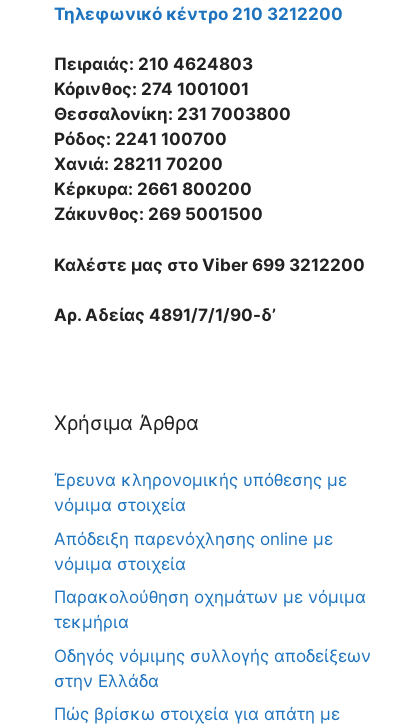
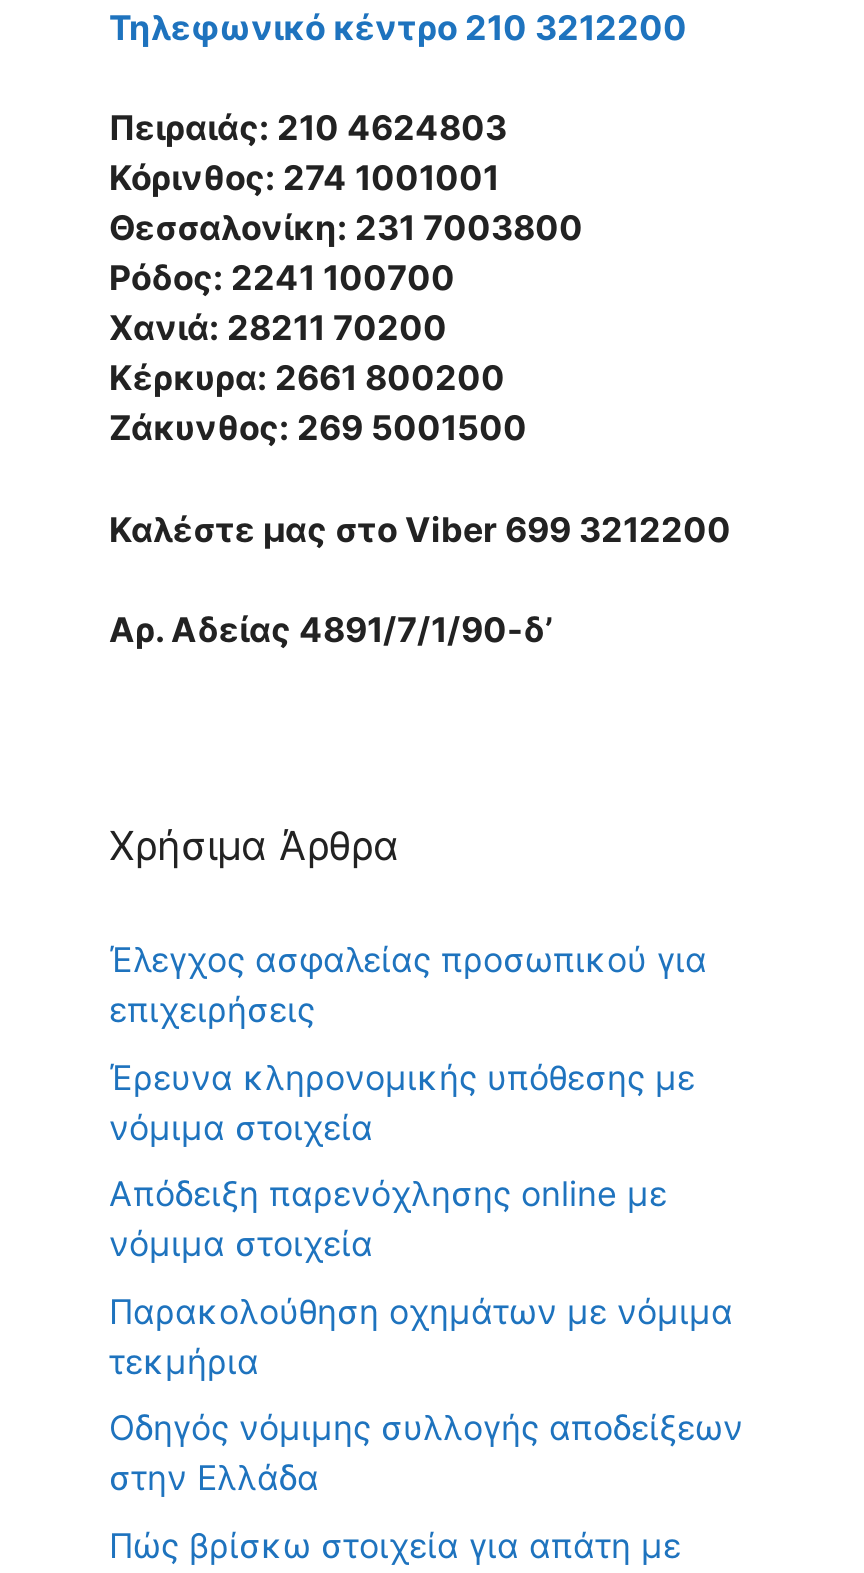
none -> [109,940,707,1030] Έλεγχος ασφαλείας προσωπικού για | επιχειρήσεις

